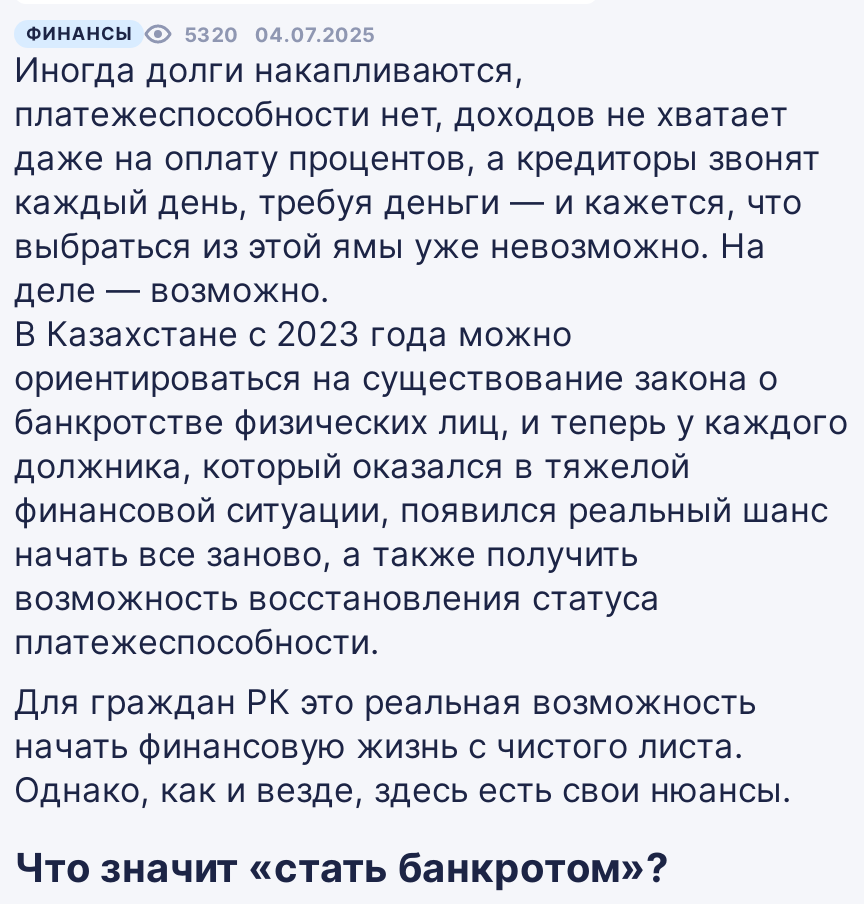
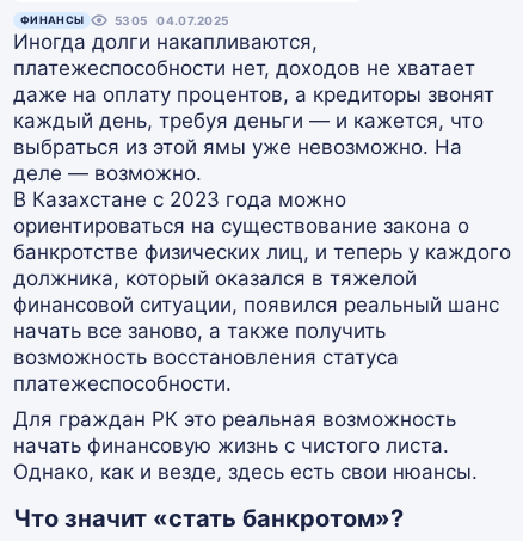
[184,22,375,46] 5320 04.07.2025 -> [115,13,228,27] 5305 04.07.2025

